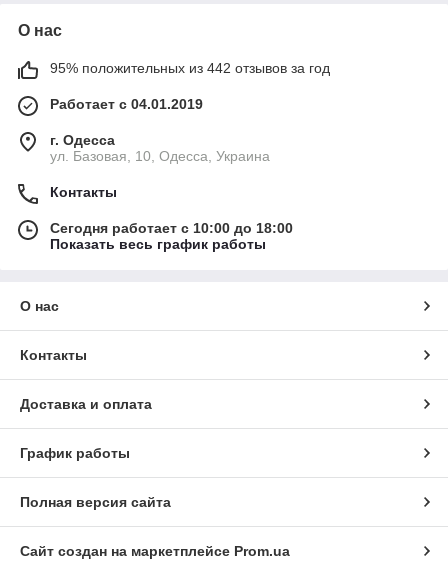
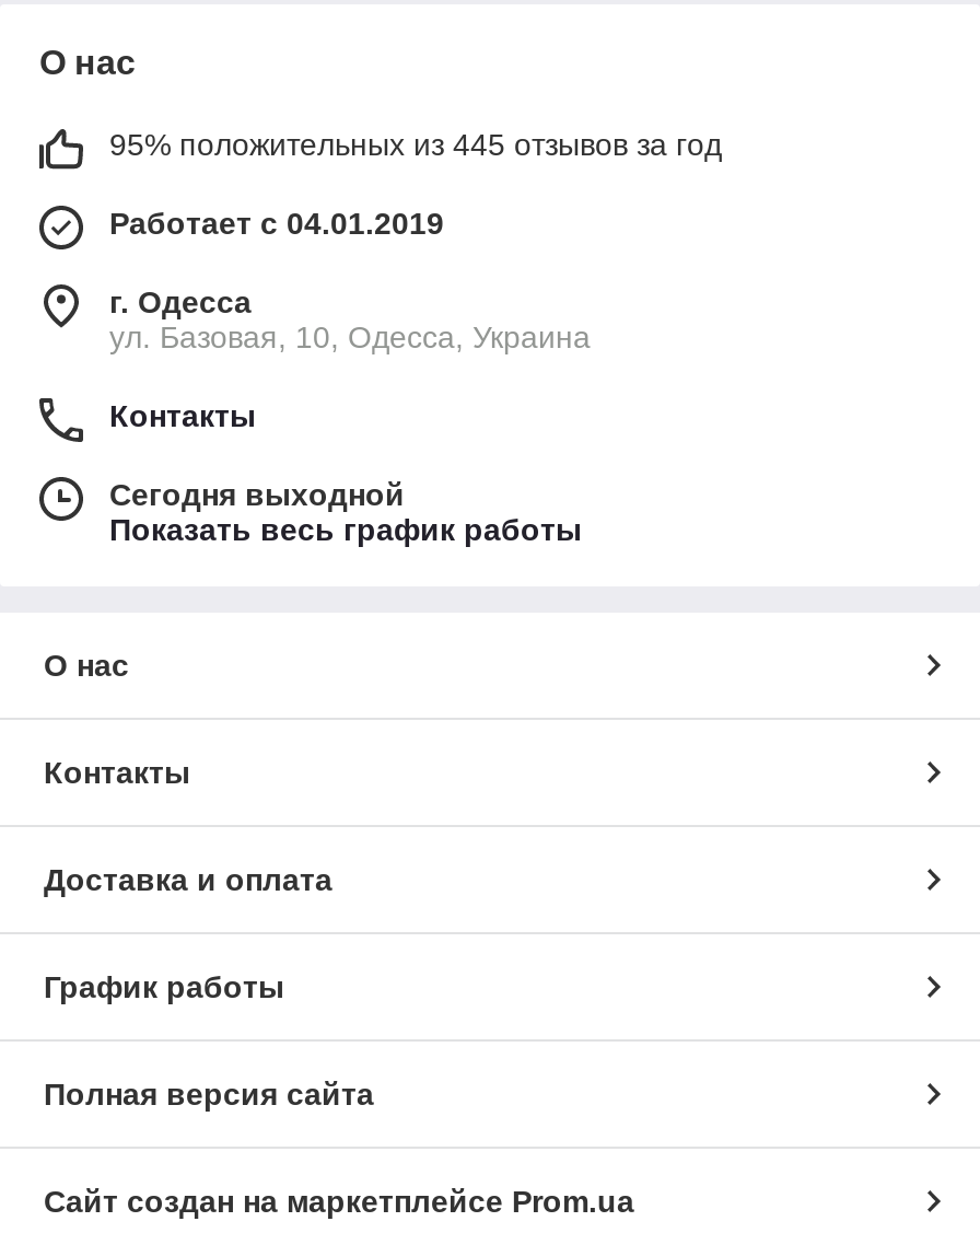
[50,60,330,76] 95% положительных из 442 отзывов за год -> [109,126,722,161] 95% положительных из 445 отзывов за год
[50,220,293,236] Сегодня работает с 10:00 до 18:00 -> [109,477,405,512] Сегодня выходной

